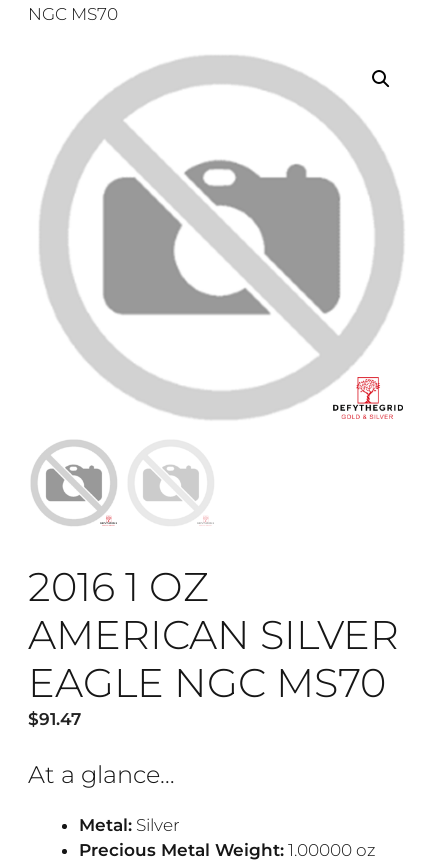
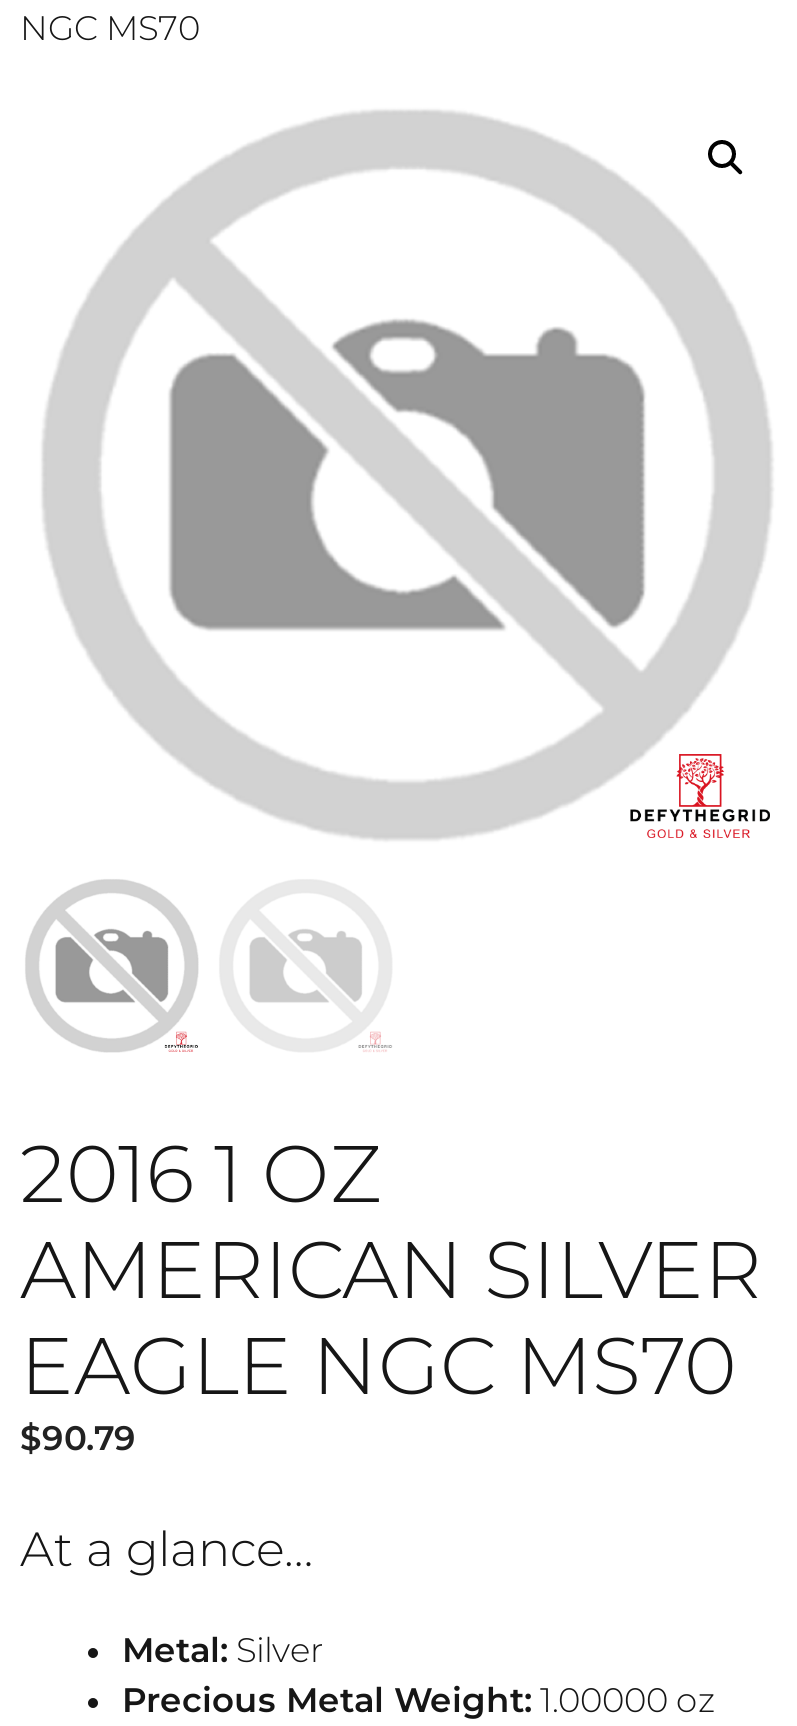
[28,709,81,729] $91.47 -> [20,1417,136,1457] $90.79

